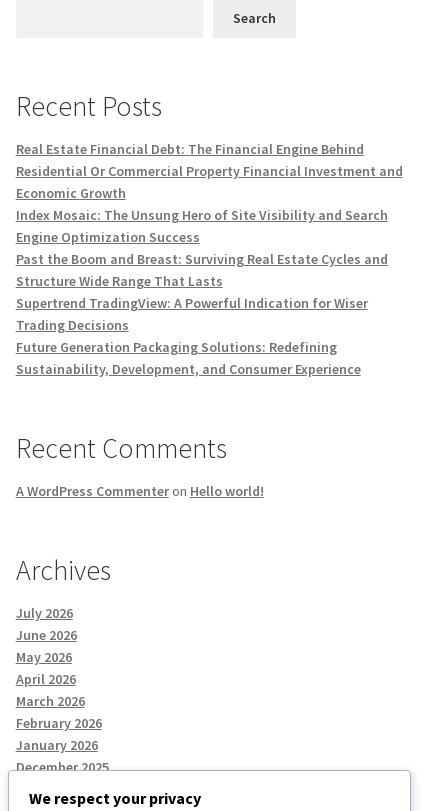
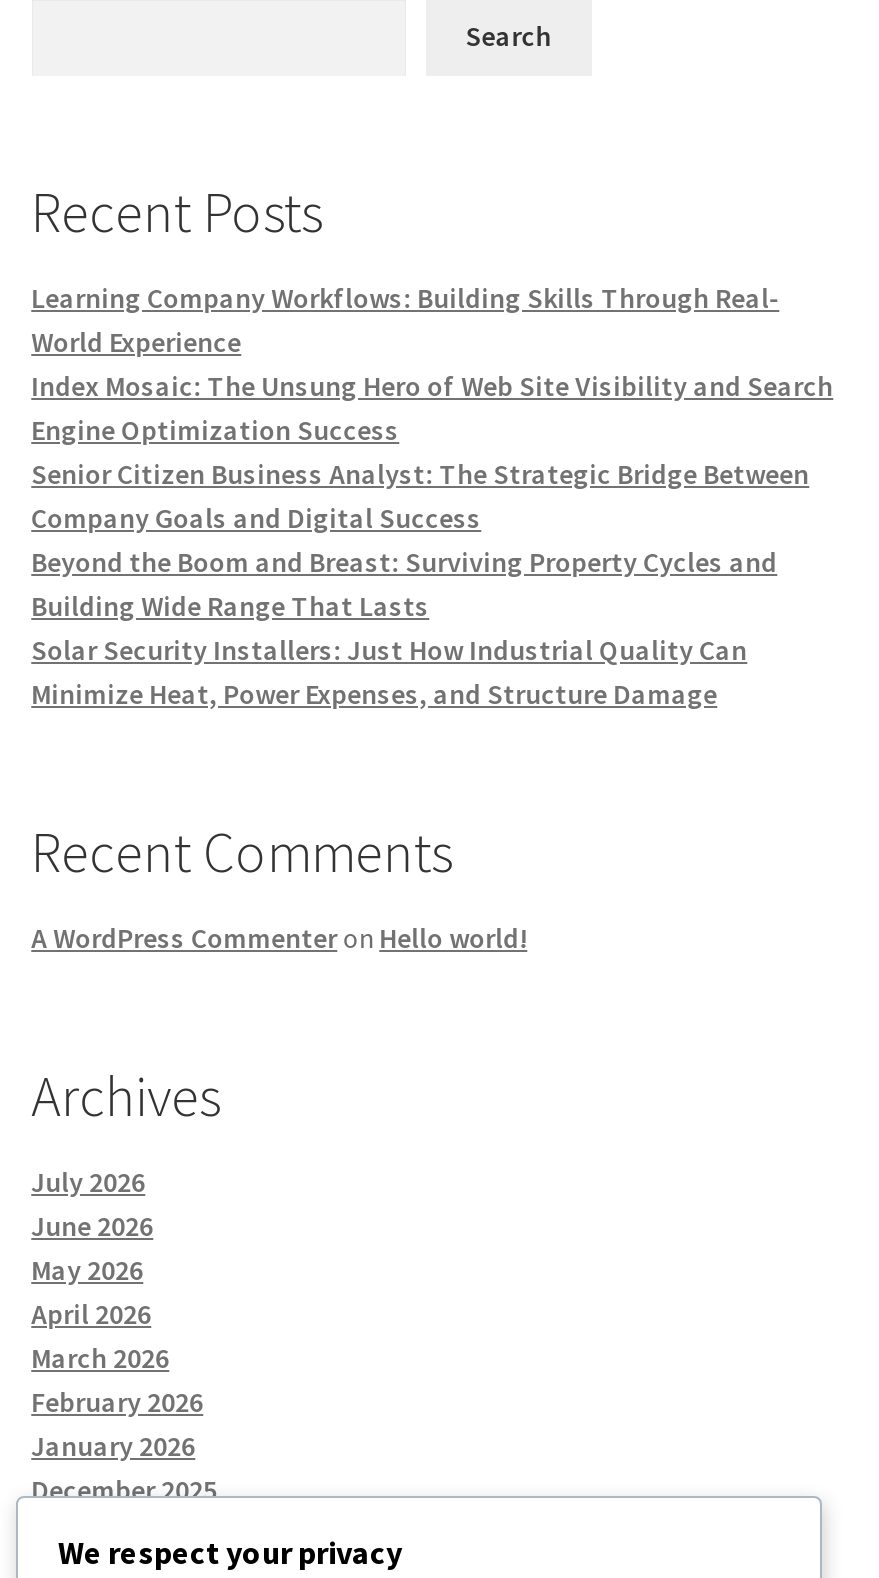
[16,140,403,224] Real Estate Financial Debt: The Financial Engine Behind | Residential Or Commercial Property Financial Investment and | Economic Growth | Index Mosaic: The Unsung Hero of Site Visibility and Search -> [31,280,833,404] Learning Company Workflows: Building Skills Through Real- | World Experience | Index Mosaic: The Unsung Hero of Web Site Visibility and Search
[16,250,388,378] Past the Boom and Breast: Surviving Real Estate Cycles and | Structure Wide Range That Lasts | Supertrend TradingView: A Powerful Indication for Wiser | Trading Decisions | Future Generation Packaging Solutions: Redefining | Sustainability, Development, and Consumer Experience -> [31,456,809,712] Senior Citizen Business Analyst: The Strategic Bridge Between | Company Goals and Digital Success | Beyond the Boom and Breast: Surviving Property Cycles and | Building Wide Range That Lasts | Solar Security Installers: Just How Industrial Quality Can | Minimize Heat, Power Expenses, and Structure Damage

